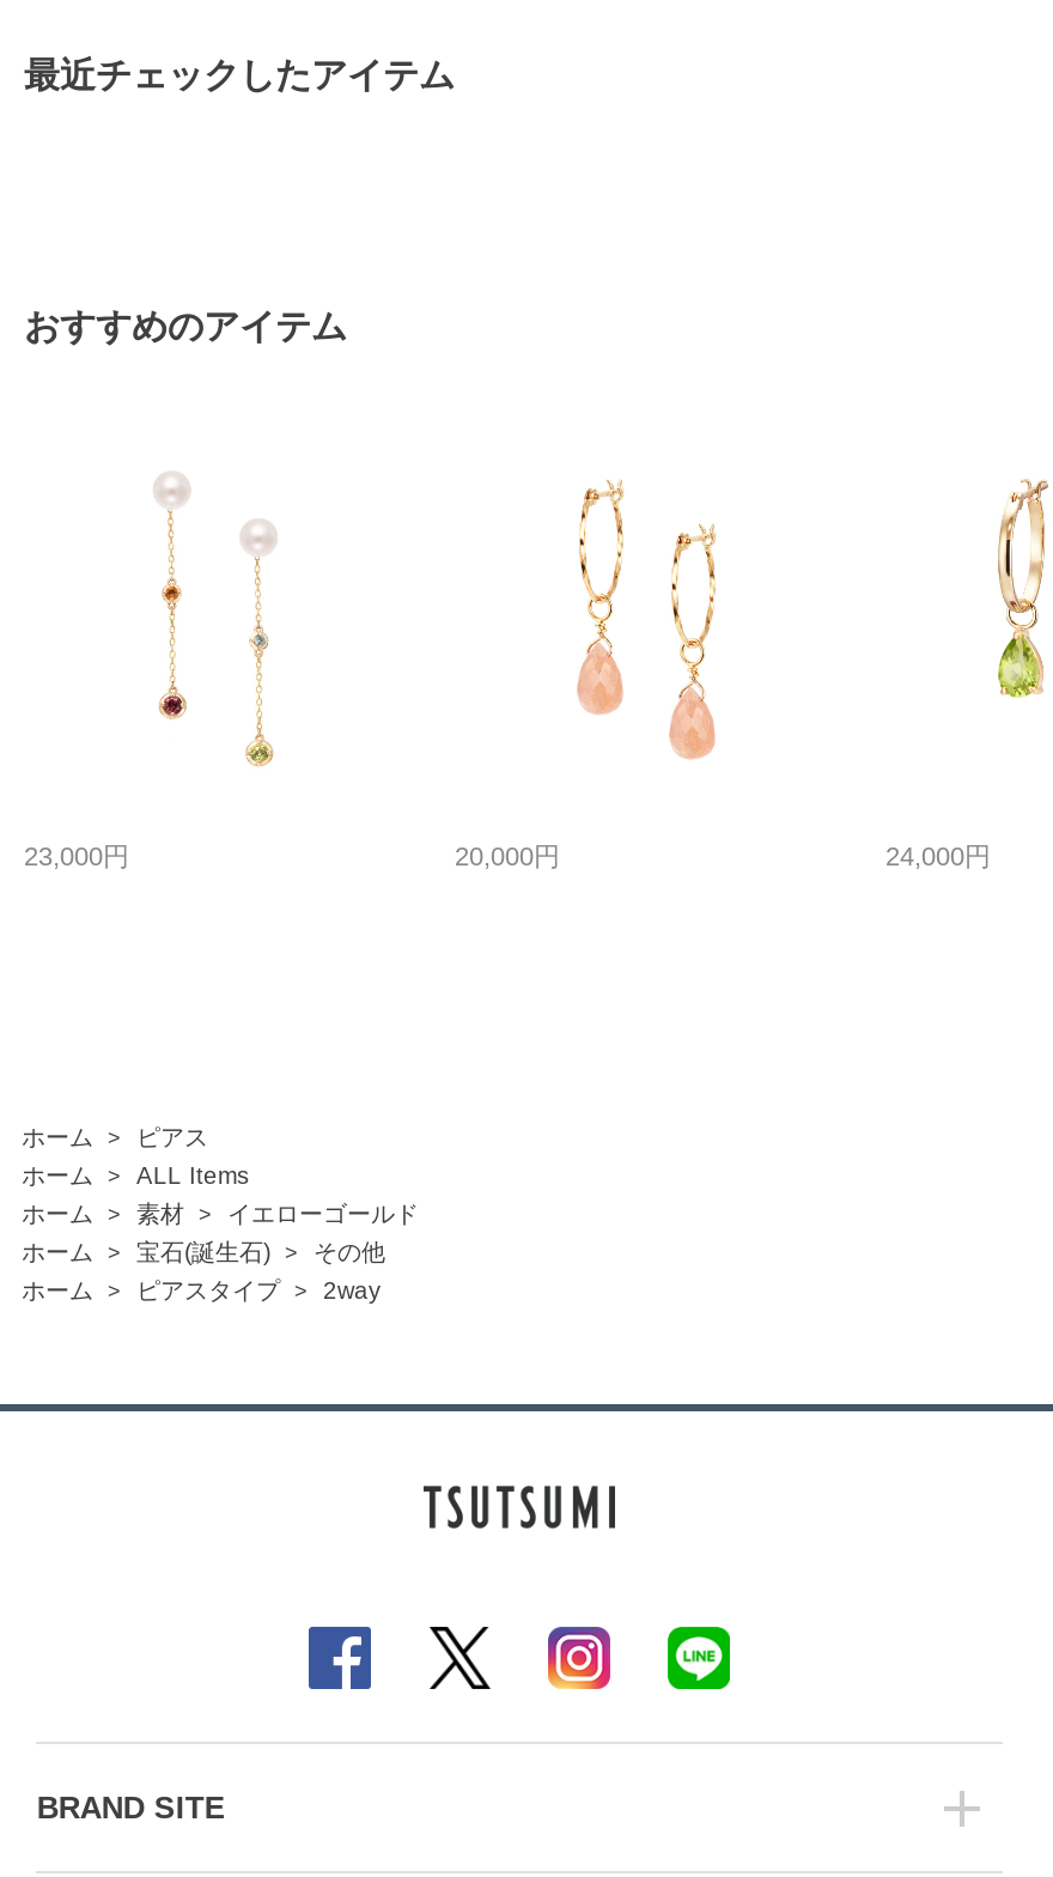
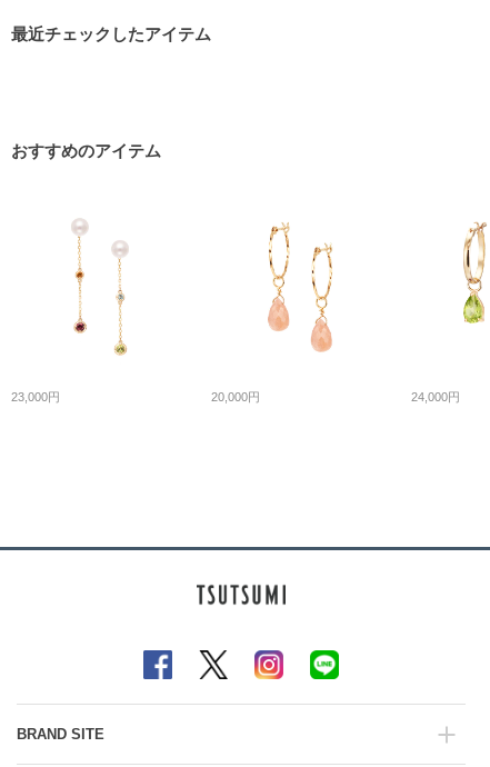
[22,1124,419,1304] ホーム | ピアス | ホーム | ALL Items | ホーム | 素材 | イエローゴールド | ホーム | 宝石(誕生石) | その他 | ホーム | ピアスタイプ | 2way -> none

